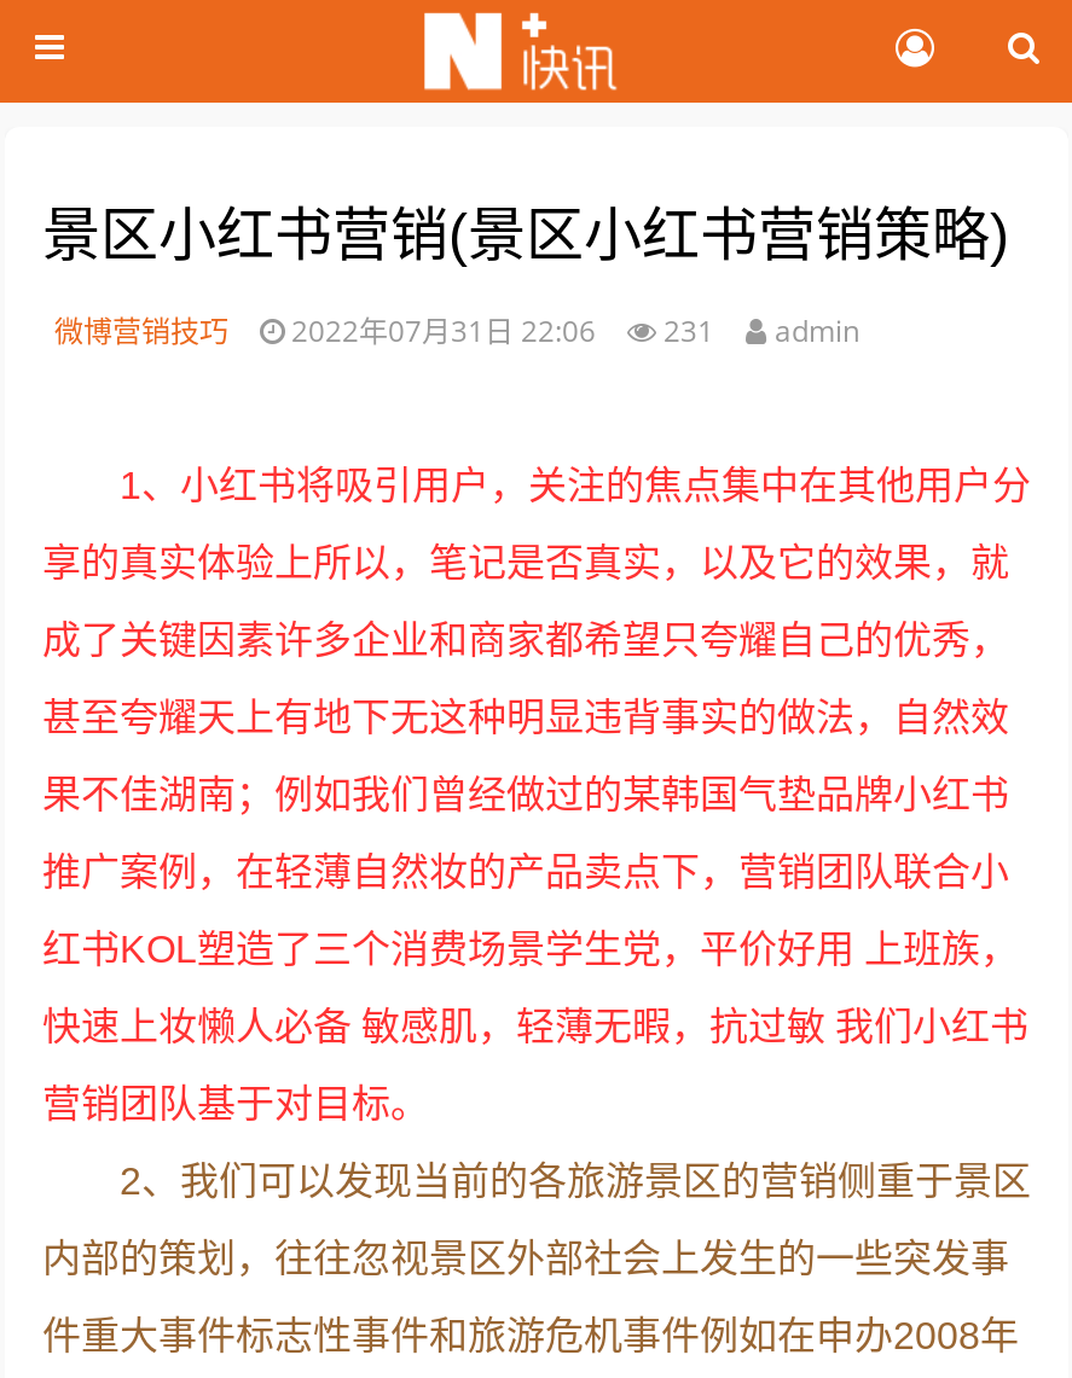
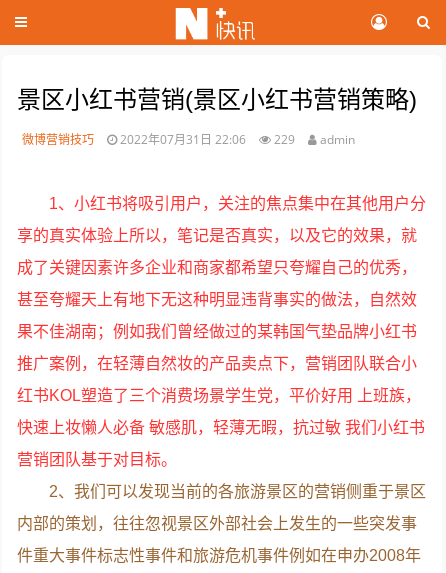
[54,310,859,351] 微博营销技巧 2022年07月31日 22:06 231 admin -> [22,131,355,148] 微博营销技巧 2022年07月31日 22:06 229 admin

